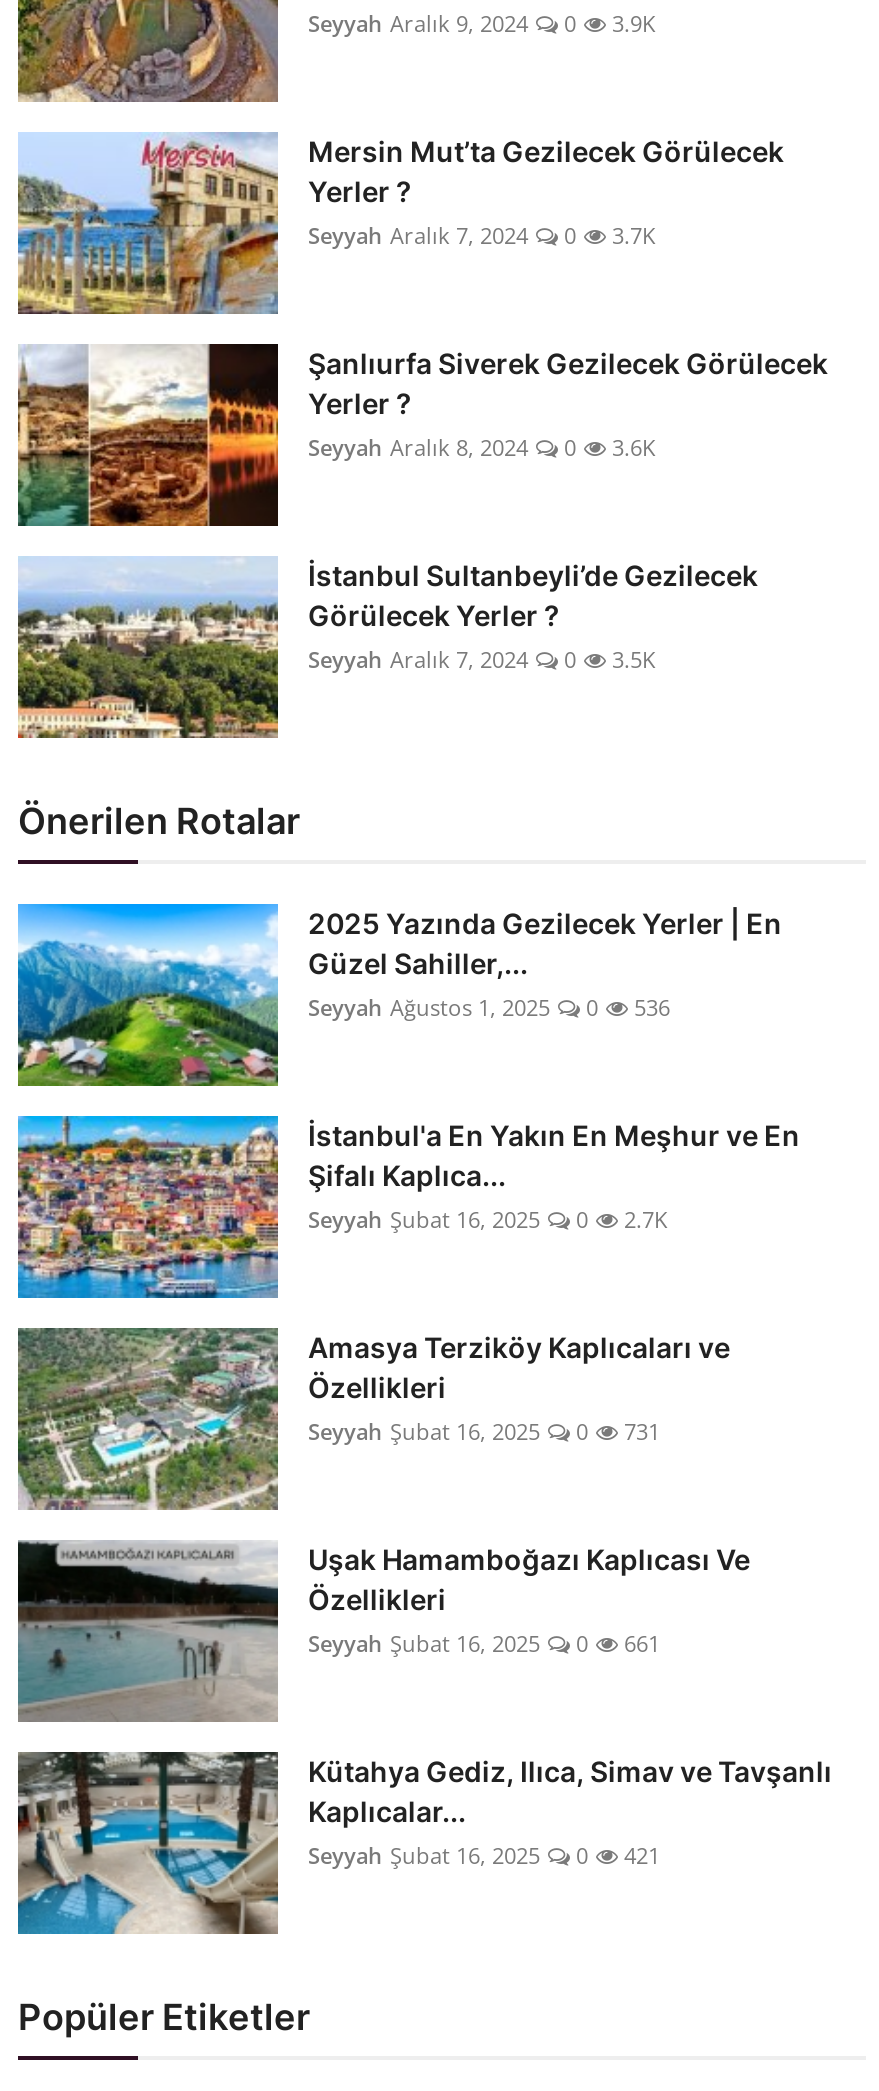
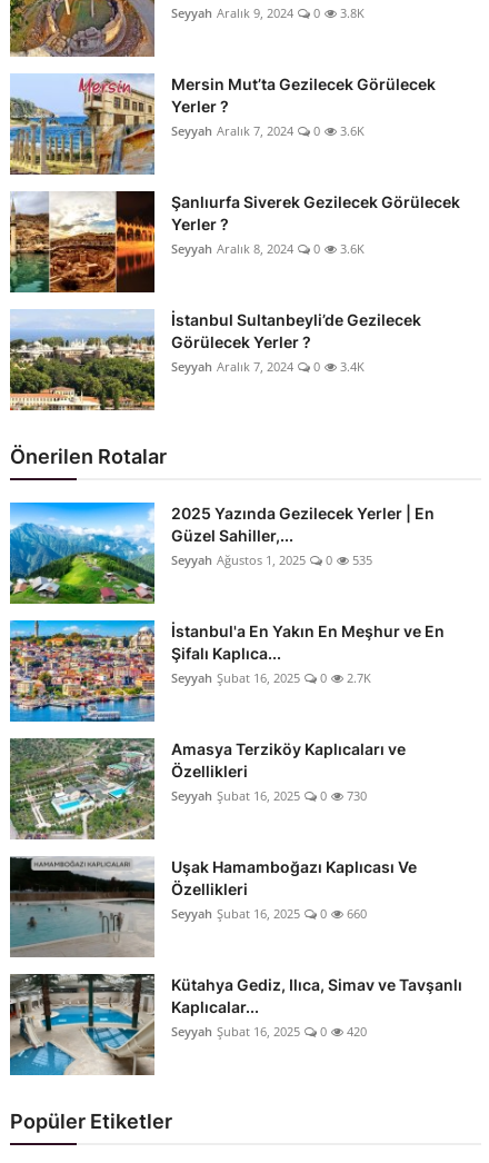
[308,9,656,39] Seyyah Aralık 9, 2024 0 3.9K -> [171,5,365,22] Seyyah Aralık 9, 2024 0 3.8K
[308,221,656,251] Seyyah Aralık 7, 2024 0 3.7K -> [171,123,365,140] Seyyah Aralık 7, 2024 0 3.6K
[308,645,656,675] Seyyah Aralık 7, 2024 0 3.5K -> [171,359,365,375] Seyyah Aralık 7, 2024 0 3.4K
[308,993,670,1023] Seyyah Ağustos 1, 2025 0 536 -> [171,552,372,569] Seyyah Ağustos 1, 2025 0 535
[308,1417,660,1447] Seyyah Şubat 16, 2025 0 731 -> [171,788,367,804] Seyyah Şubat 16, 2025 0 730
[308,1629,660,1659] Seyyah Şubat 16, 2025 0 661 -> [171,906,367,922] Seyyah Şubat 16, 2025 0 660
[308,1841,660,1871] Seyyah Şubat 16, 2025 0 421 -> [171,1023,367,1040] Seyyah Şubat 16, 2025 0 420

